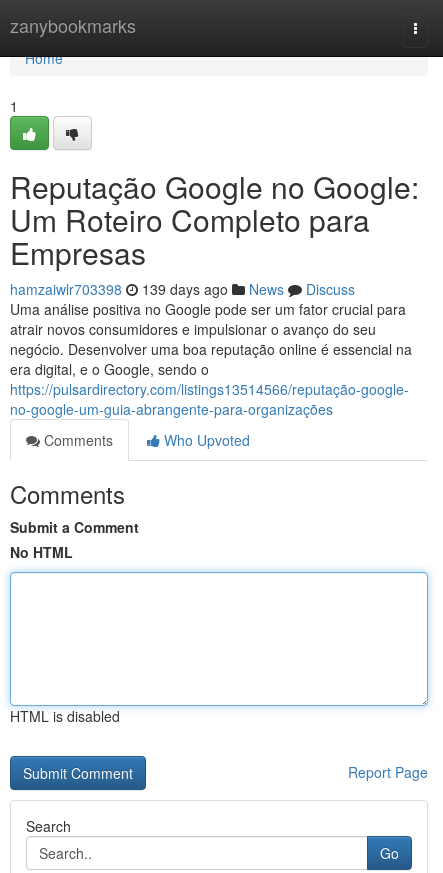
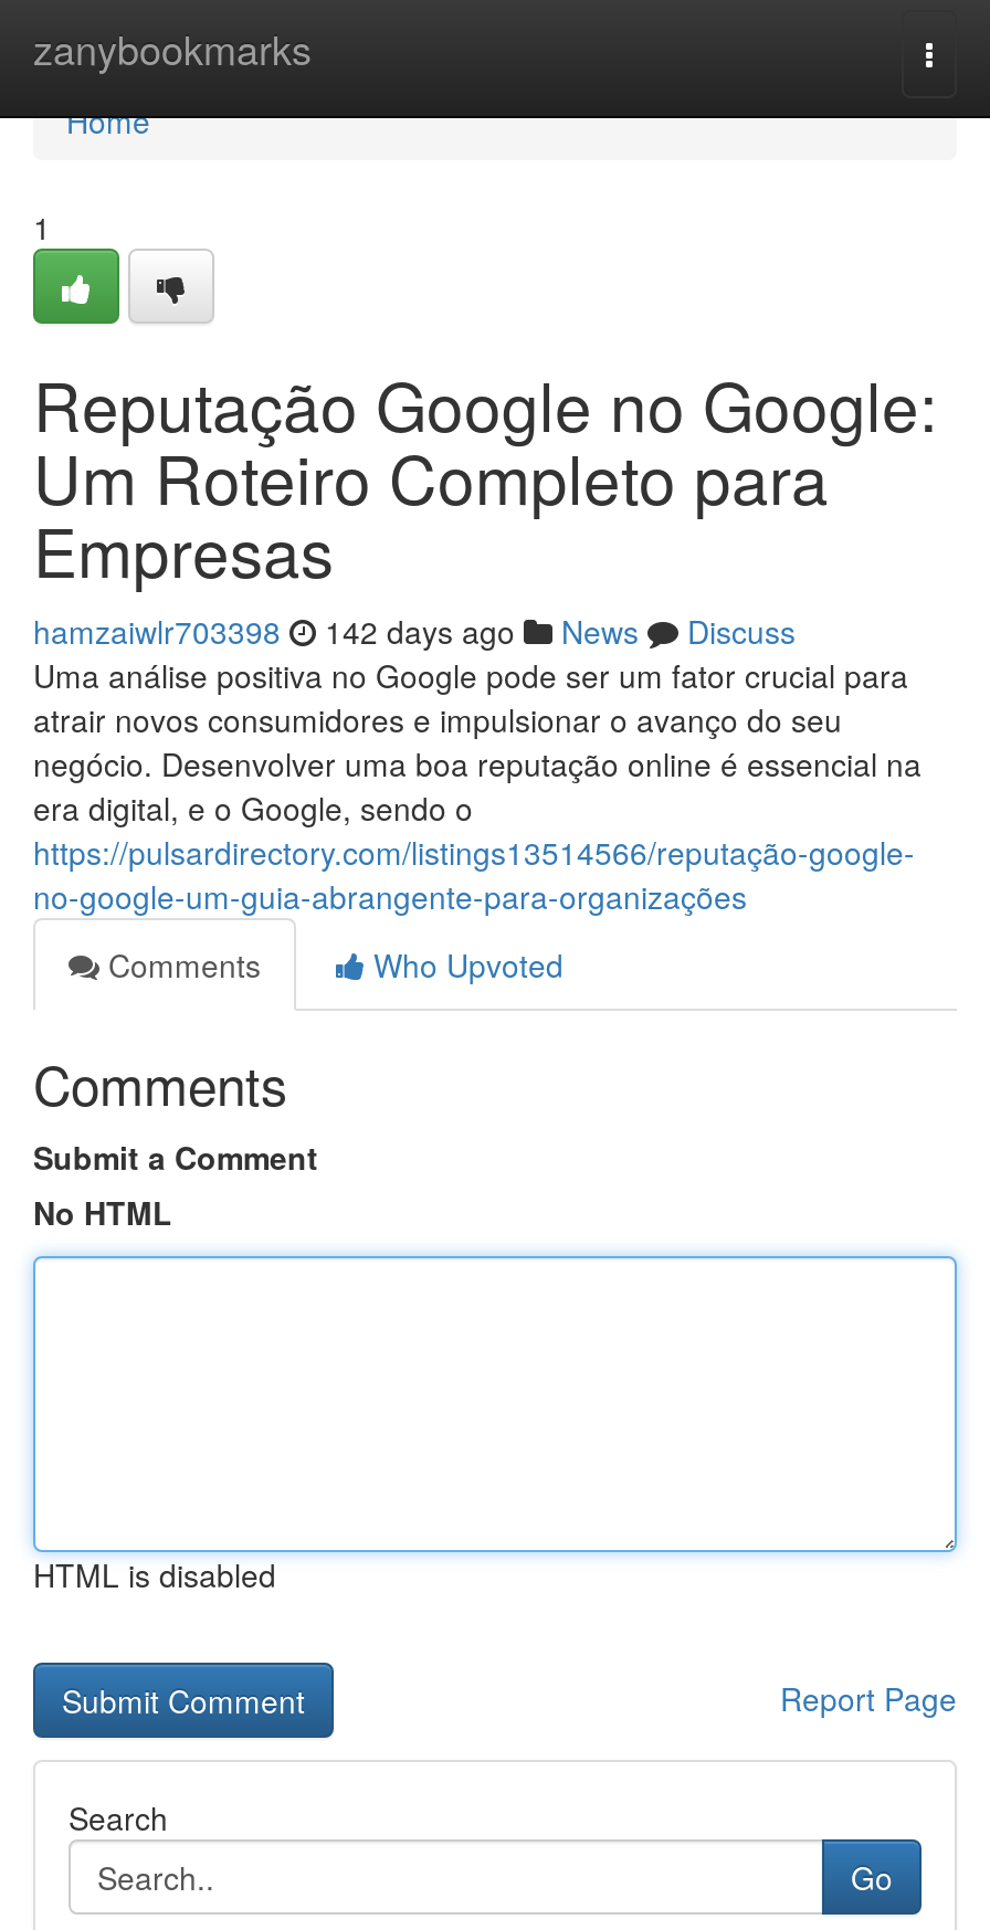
[10,279,355,299] hamzaiwlr703398 139 days ago News Discuss -> [33,609,796,653] hamzaiwlr703398 142 days ago News Discuss

